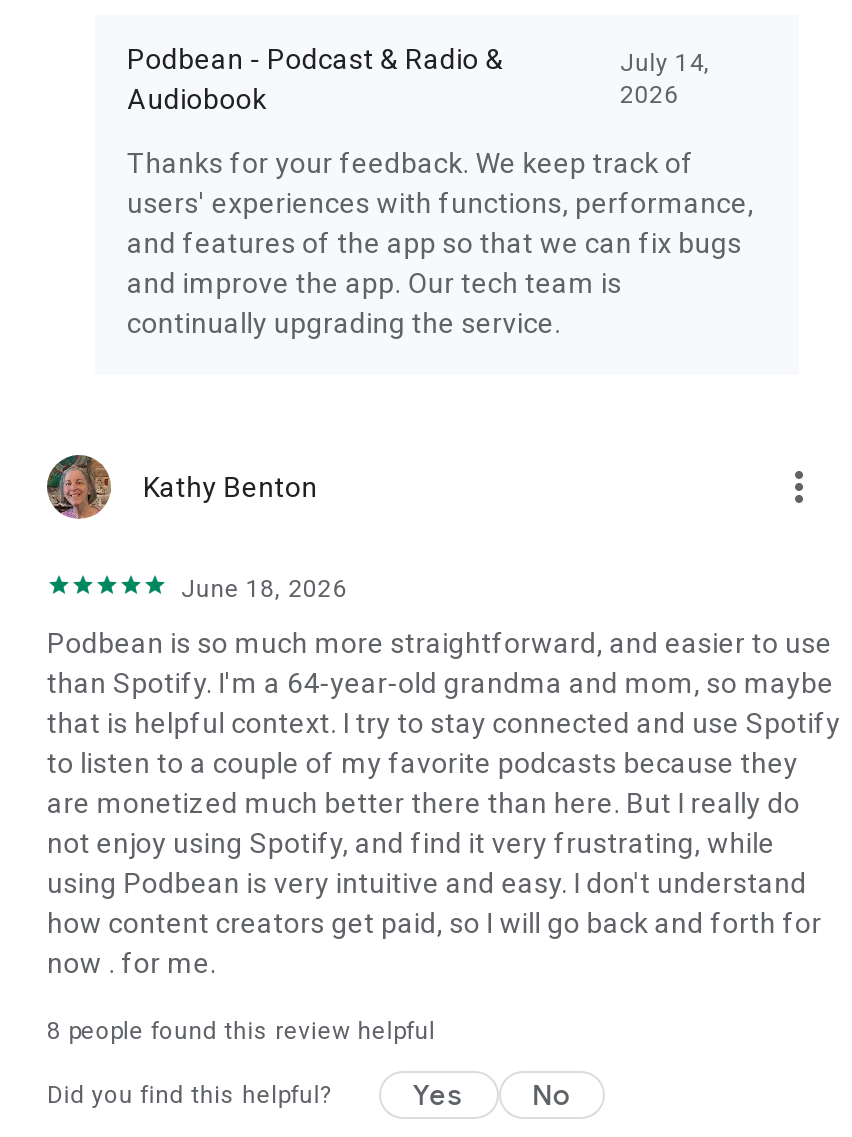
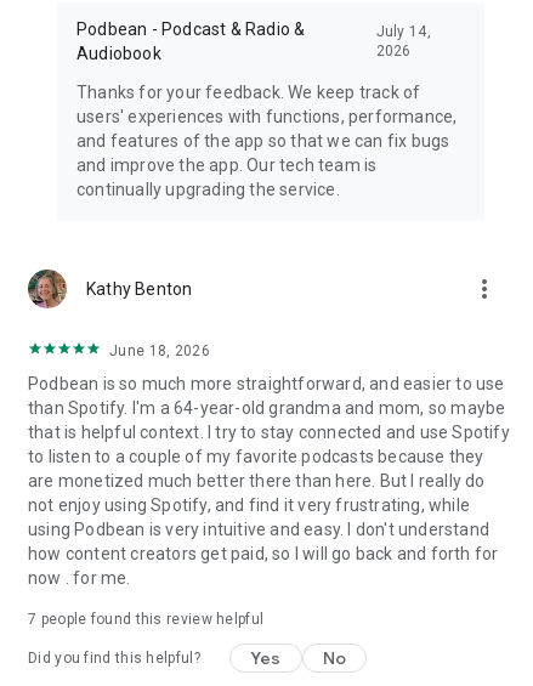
[47,1017,435,1045] 8 people found this review helpful -> [28,611,264,628] 7 people found this review helpful

